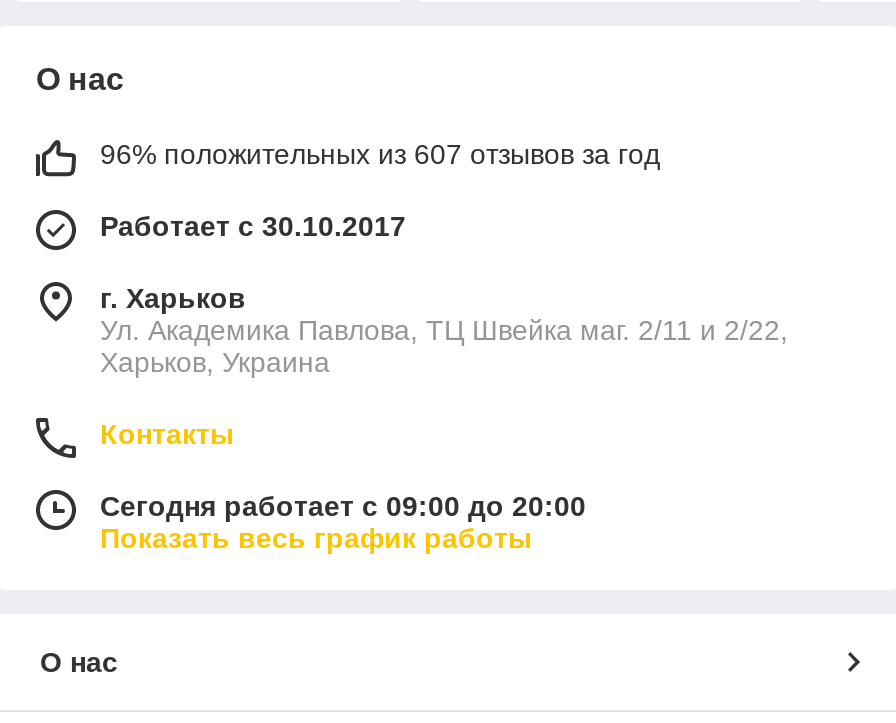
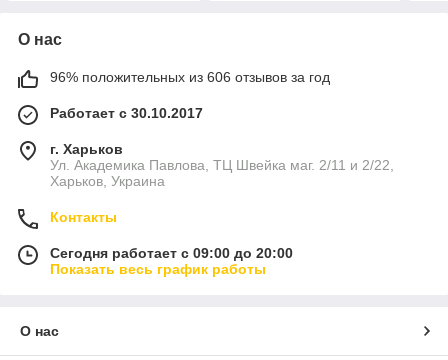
[100,139,660,171] 96% положительных из 607 отзывов за год -> [50,69,330,85] 96% положительных из 606 отзывов за год

